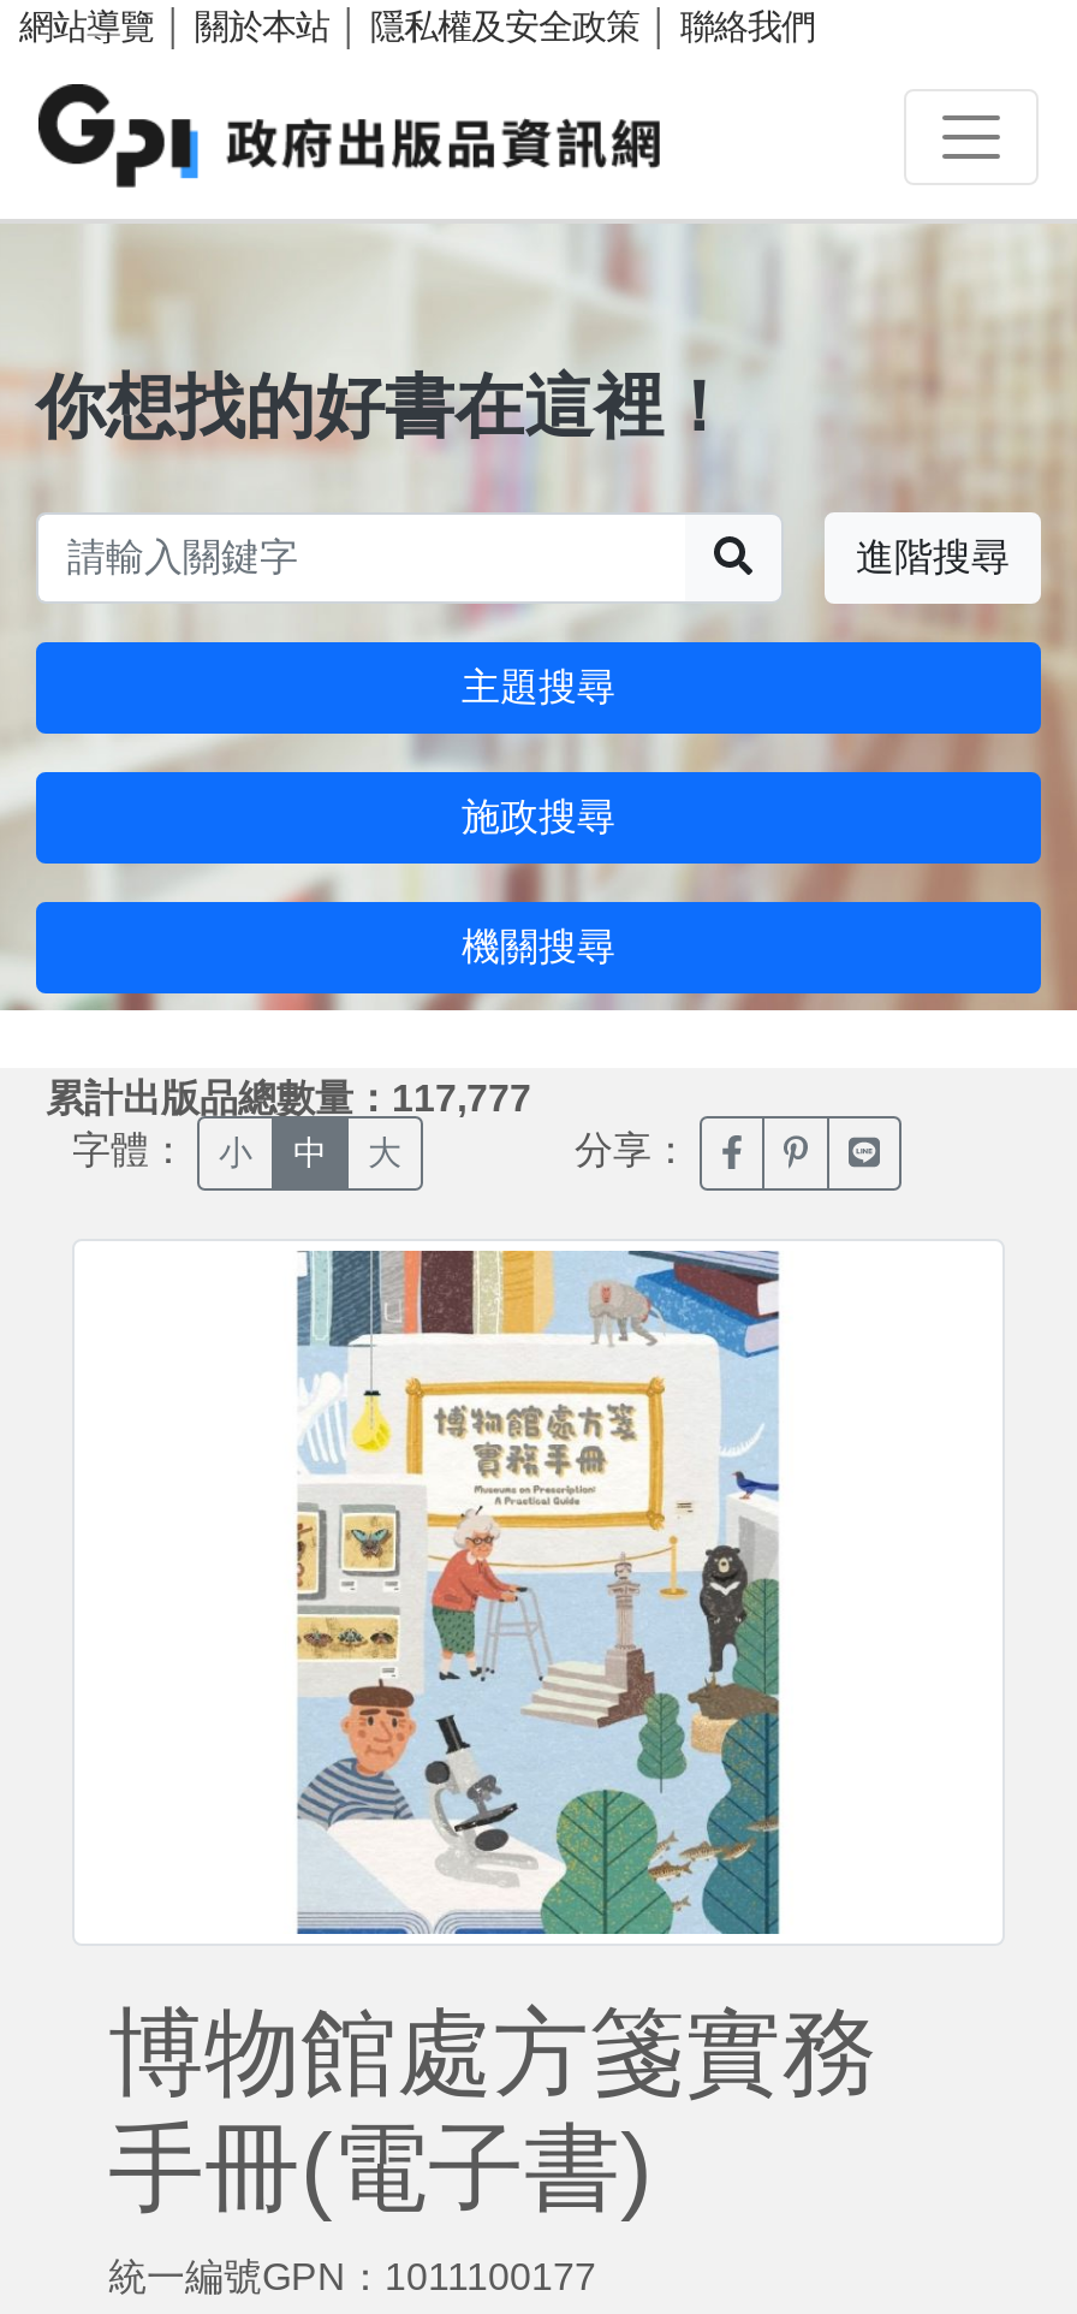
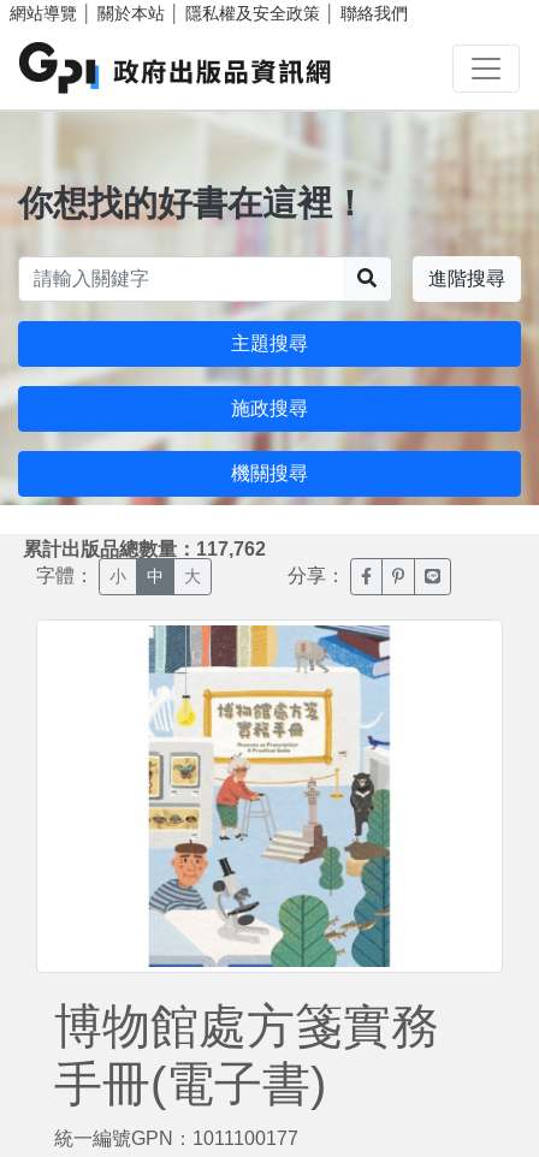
[46,1077,531,1118] 累計出版品總數量：117,777 -> [23,538,266,559] 累計出版品總數量：117,762

